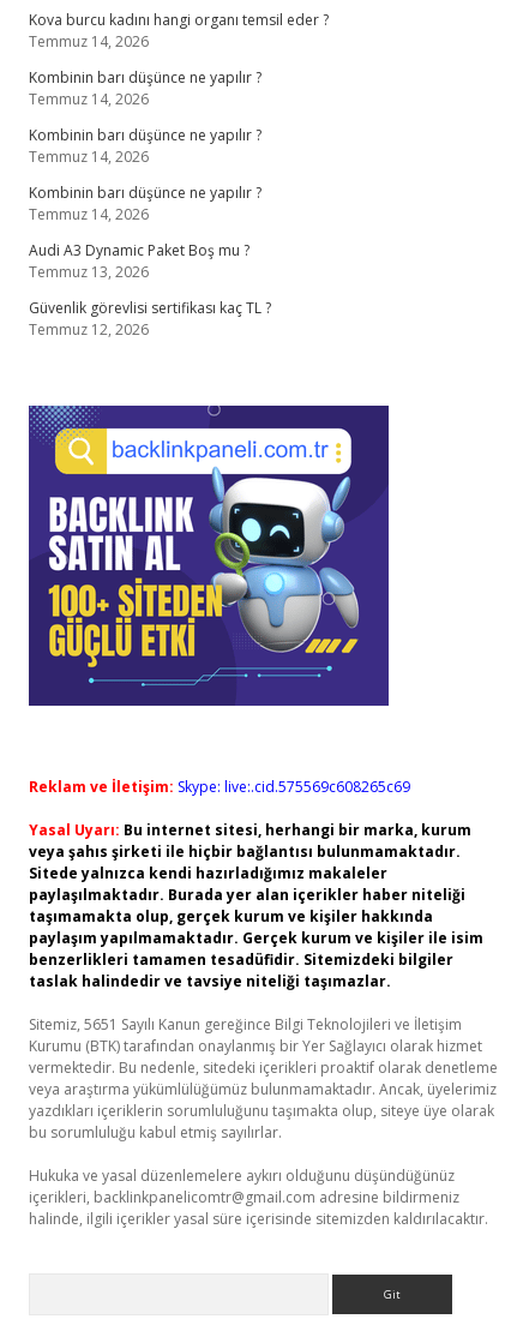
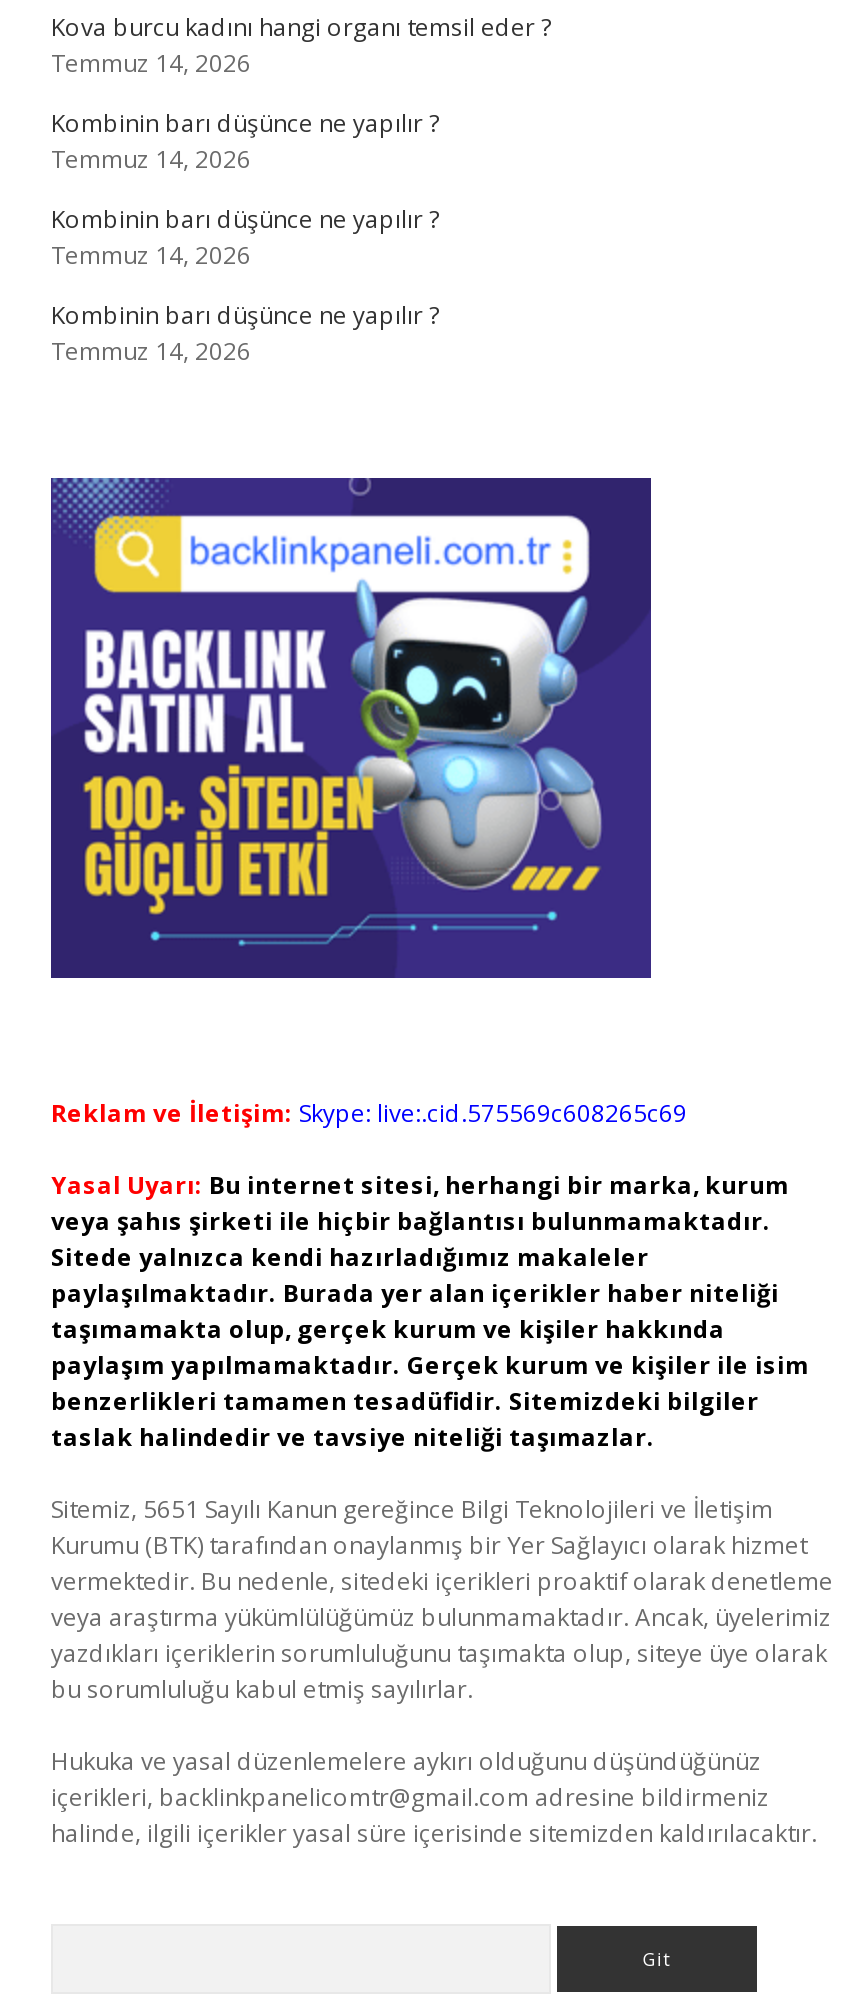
[29,240,271,340] Audi A3 Dynamic Paket Boş mu ? | Temmuz 13, 2026 | Güvenlik görevlisi sertifikası kaç TL ? | Temmuz 12, 2026 -> none

